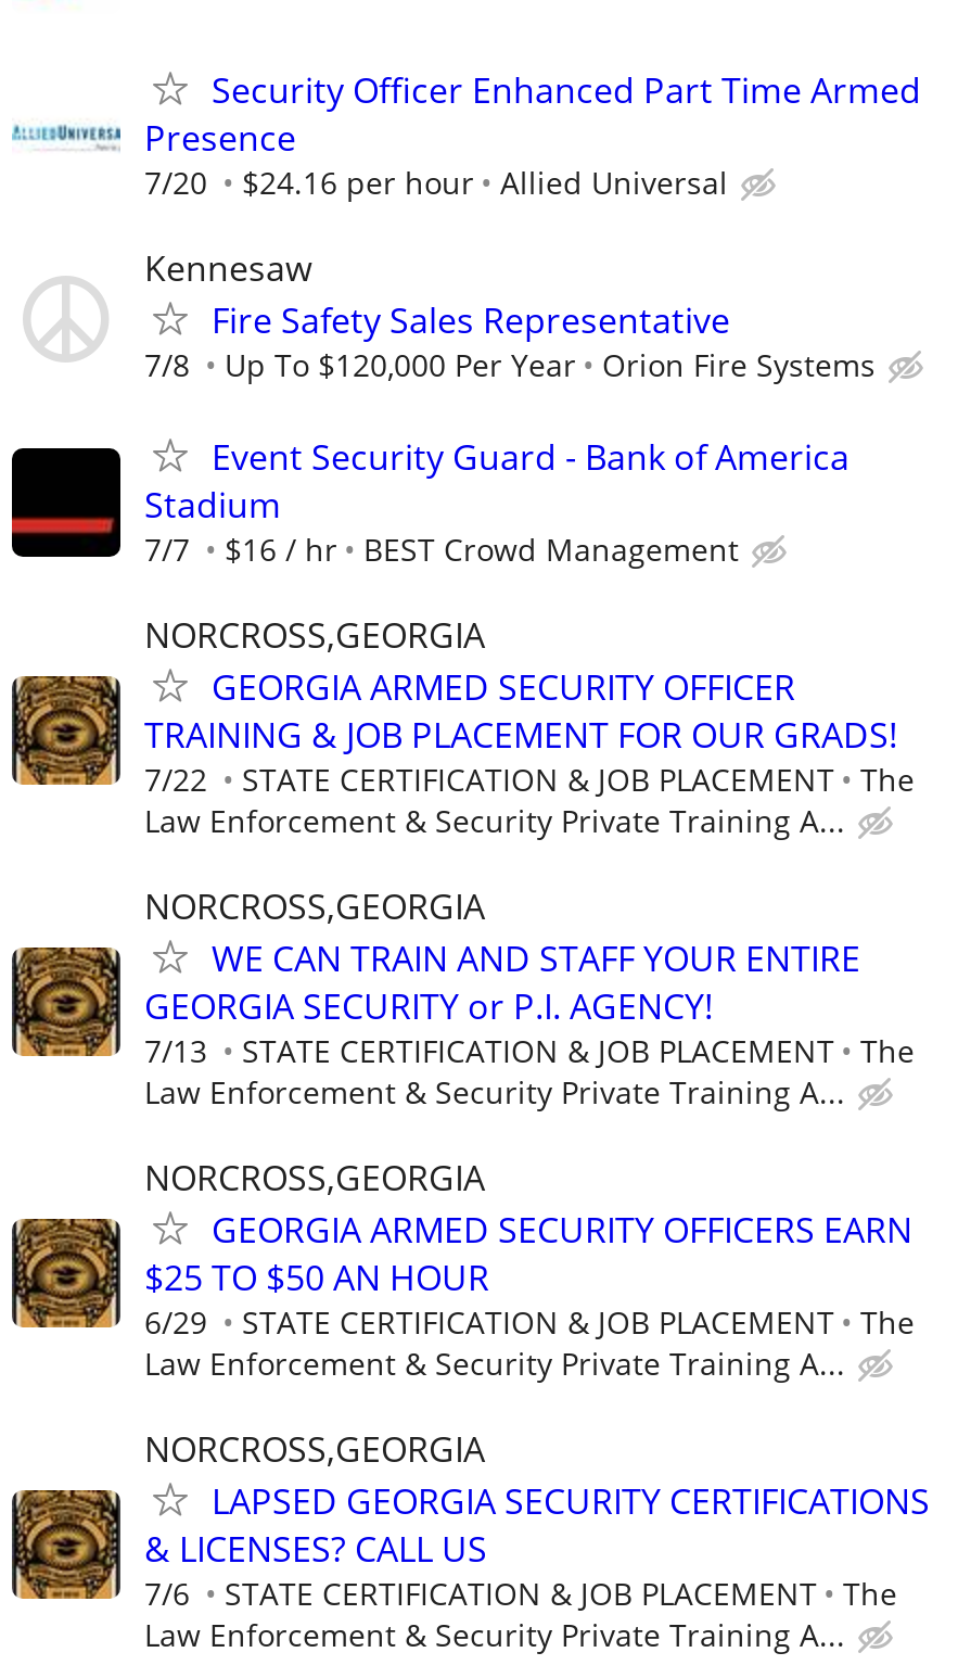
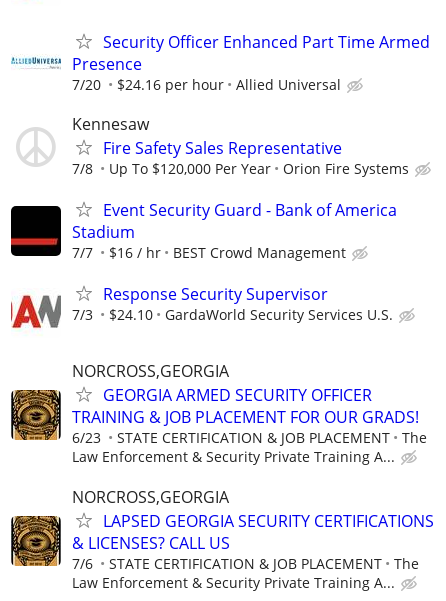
none -> [10,283,393,336] [image] | Response Security Supervisor | 7/3 | $24.10 | GardaWorld Security Services U.S.
moved [10,610,897,788] -> [10,360,419,442]: [image] | NORCROSS,GEORGIA | GEORGIA ARMED SECURITY OFFICER | TRAINING & JOB PLACEMENT FOR OUR GRADS!
[144,758,915,1343] 7/22 | STATE CERTIFICATION & JOB PLACEMENT | The | Law Enforcement & Security Private Training A... | NORCROSS,GEORGIA | WE CAN TRAIN AND STAFF YOUR ENTIRE | GEORGIA SECURITY or P.I. AGENCY! | 7/13 | STATE CERTIFICATION & JOB PLACEMENT | The | Law Enforcement & Security Private Training A... | NORCROSS,GEORGIA | GEORGIA ARMED SECURITY OFFICERS EARN | $25 TO $50 AN HOUR | 6/29 -> [72,428,101,447] 6/23
moved [10,942,123,1059] -> [10,513,62,567]: [image]

